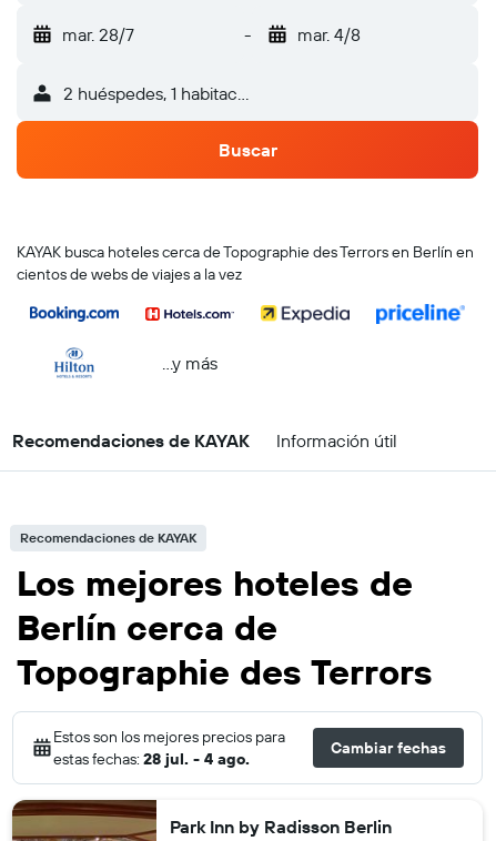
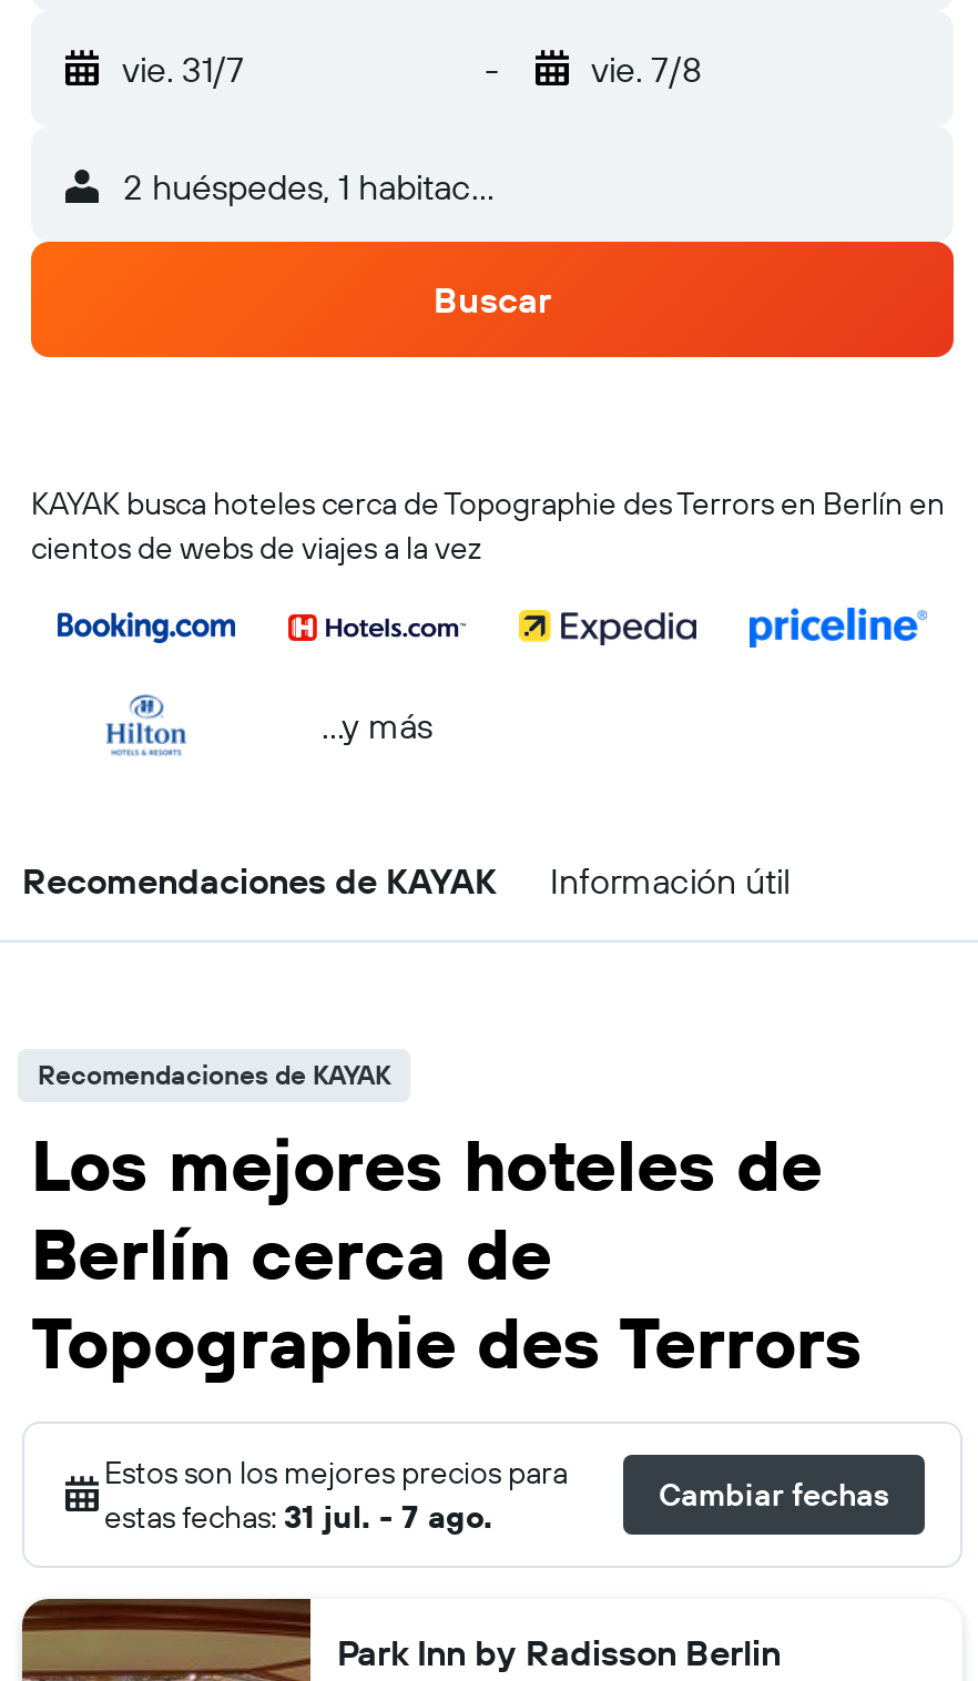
[62,23,134,45] mar. 28/7 -> [122,47,244,91] vie. 31/7
[297,23,360,45] mar. 4/8 -> [591,47,702,91] vie. 7/8
[53,749,250,769] estas fechas: 28 jul. - 4 ago. -> [104,1497,492,1537] estas fechas: 31 jul. - 7 ago.

